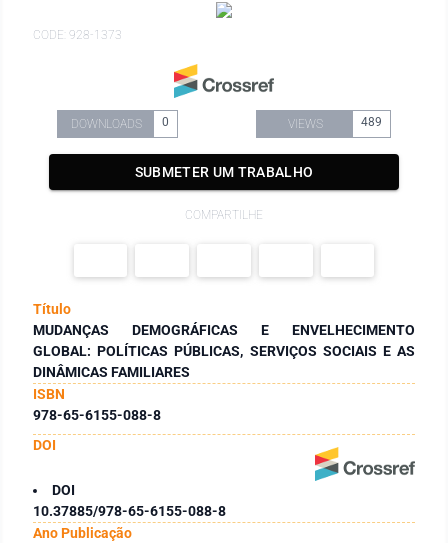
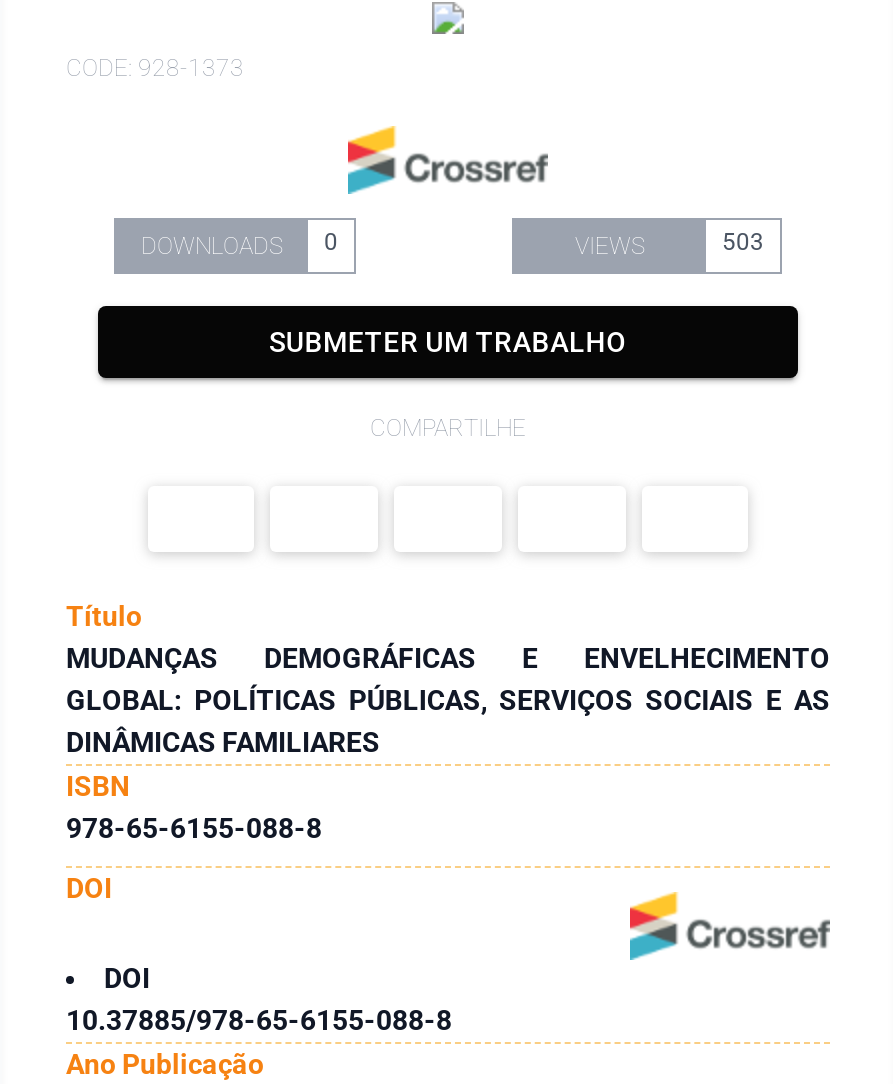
[361,115,382,129] 489 -> [722,228,764,256] 503

